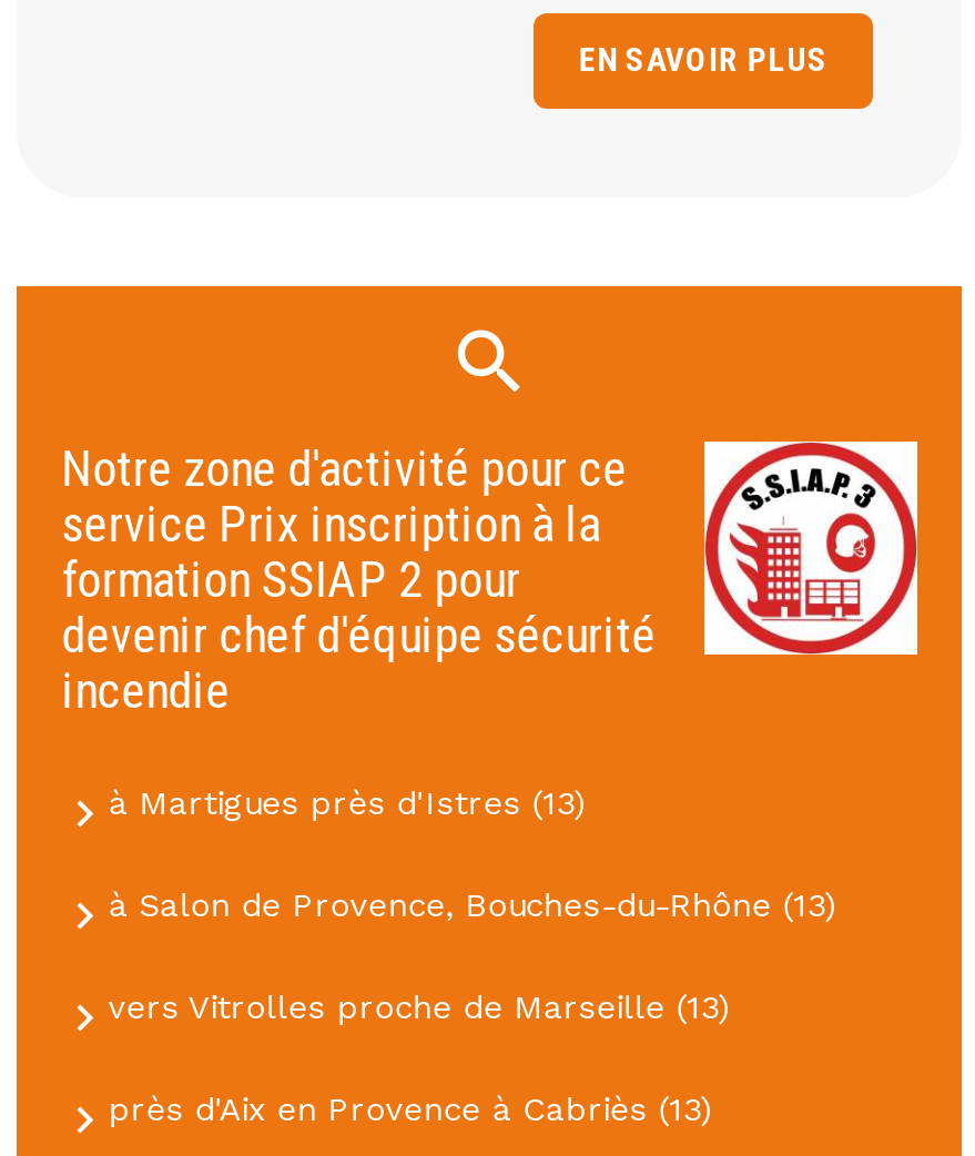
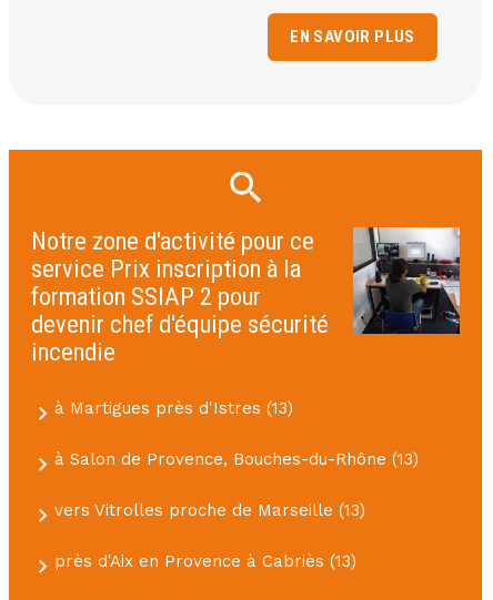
[702,439,920,657] [image] -> [352,226,461,335] [image]

